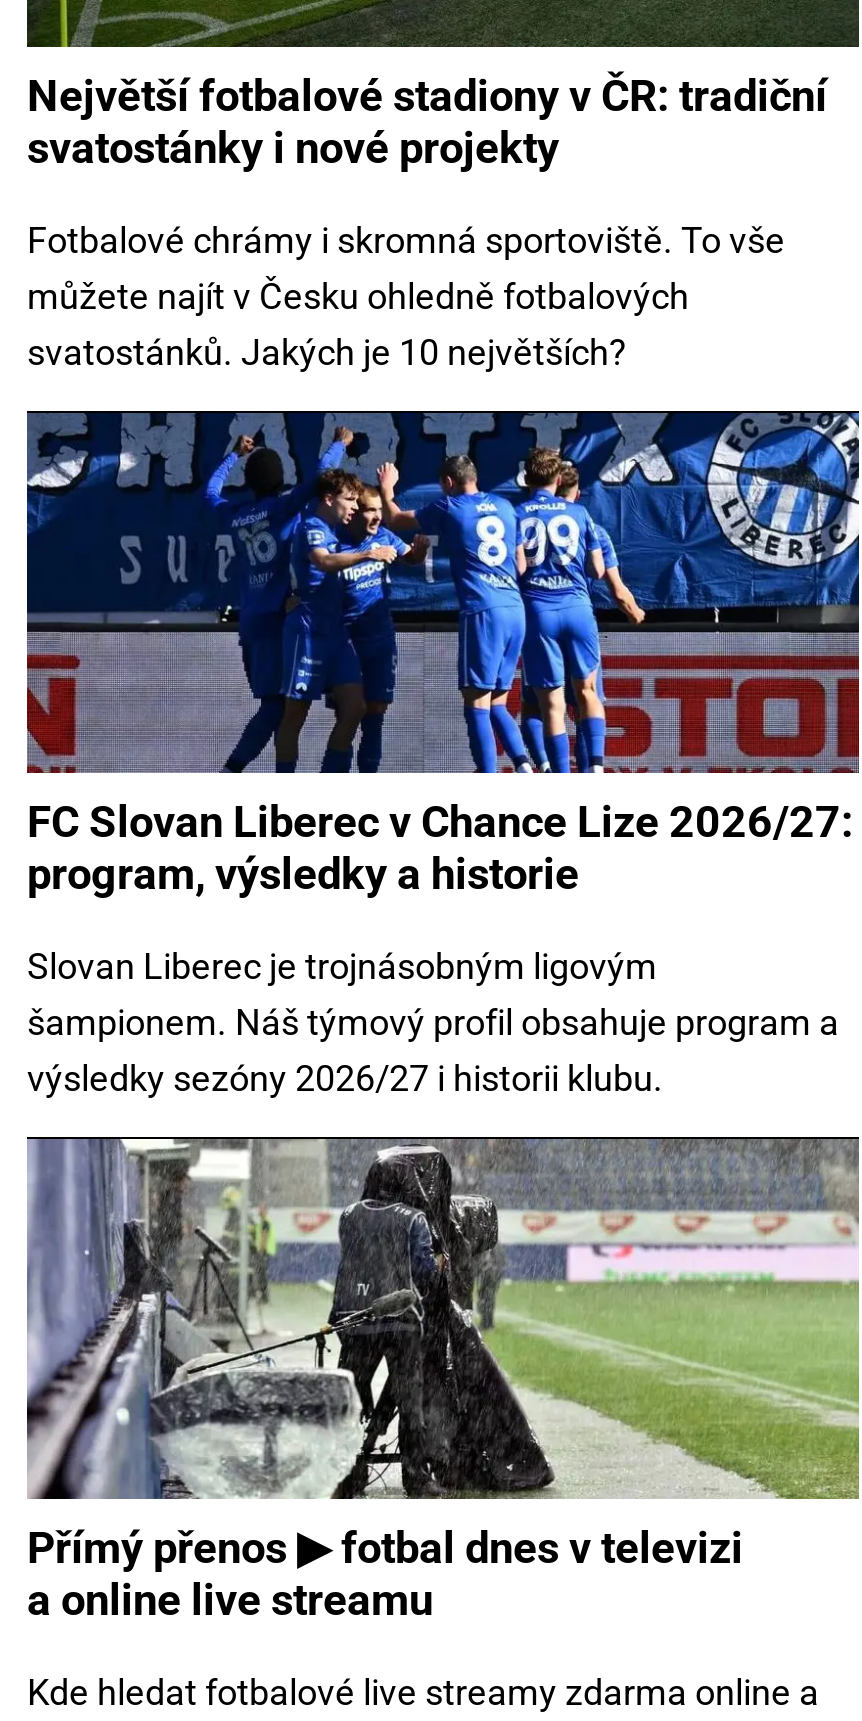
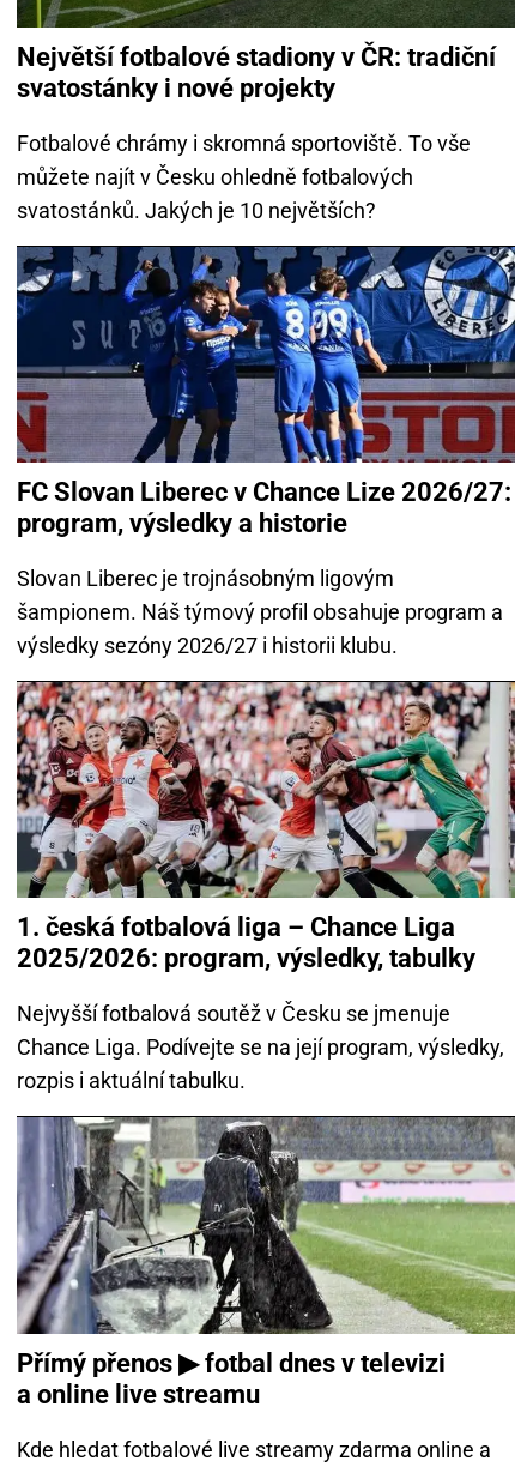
none -> [16,680,516,1094] [image] | 1. česká fotbalová liga – Chance Liga | 2025/2026: program, výsledky, tabulky | Nejvyšší fotbalová soutěž v Česku se jmenuje | Chance Liga. Podívejte se na její program, výsledky, | rozpis i aktuální tabulku.

